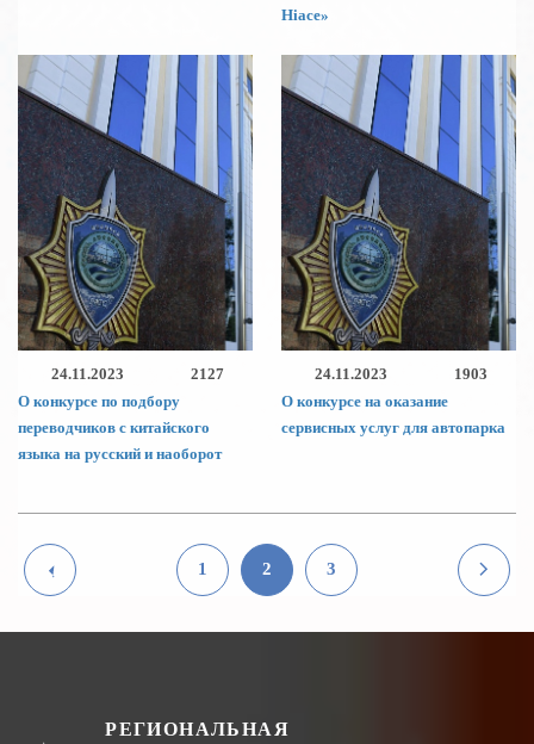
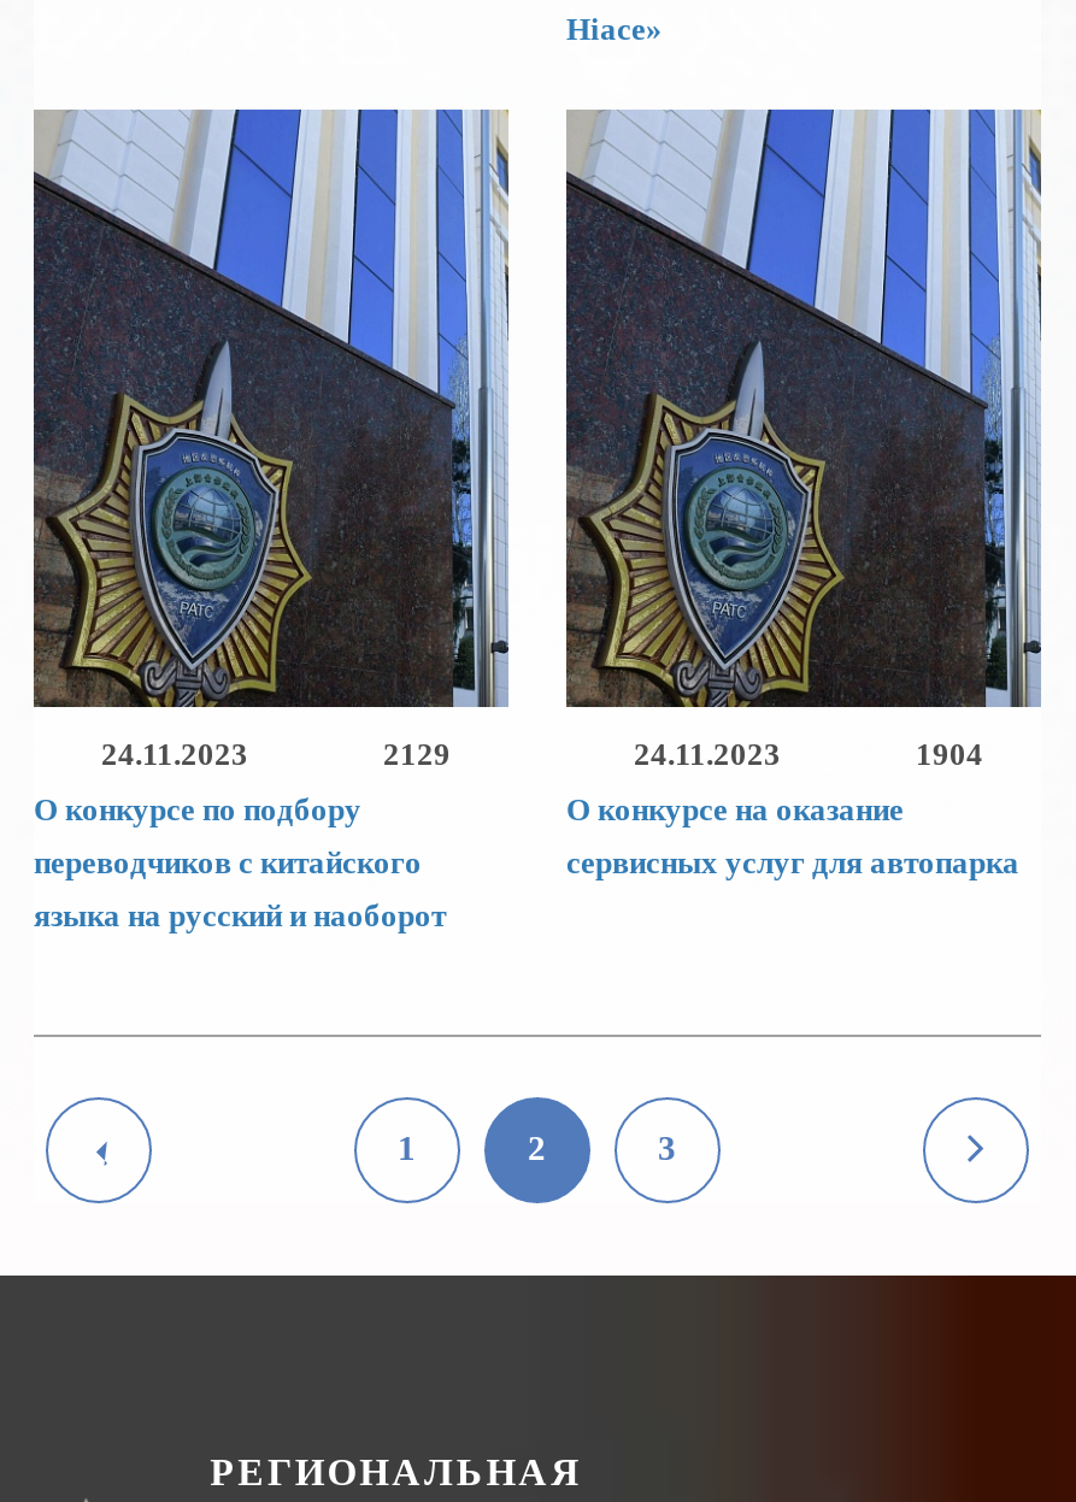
[191,365,224,383] 2127 -> [383,736,451,772] 2129
[454,365,488,383] 1903 -> [916,736,983,772] 1904

